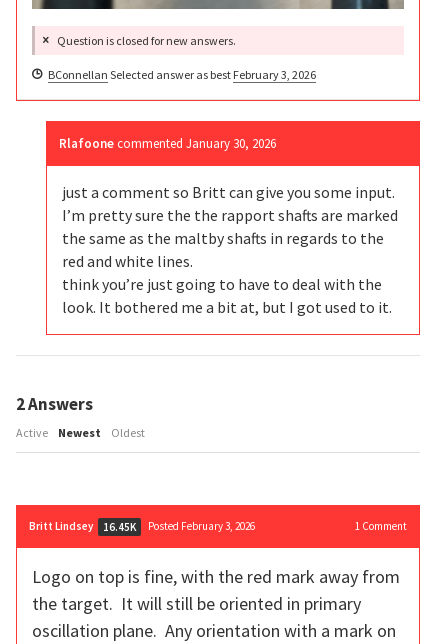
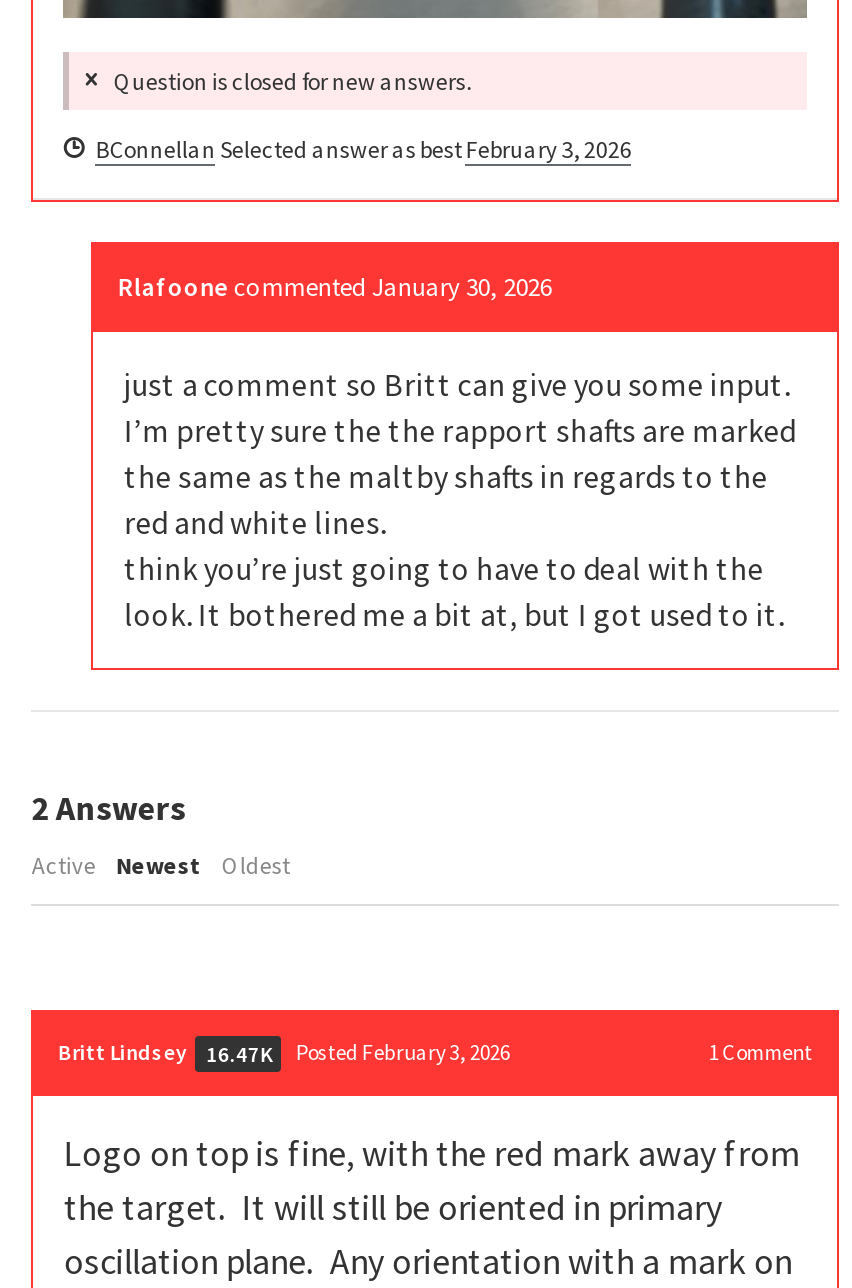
[29,519,255,534] Britt Lindsey 16.45K Posted February 3, 2026 -> [58,1038,510,1068] Britt Lindsey 16.47K Posted February 3, 2026

